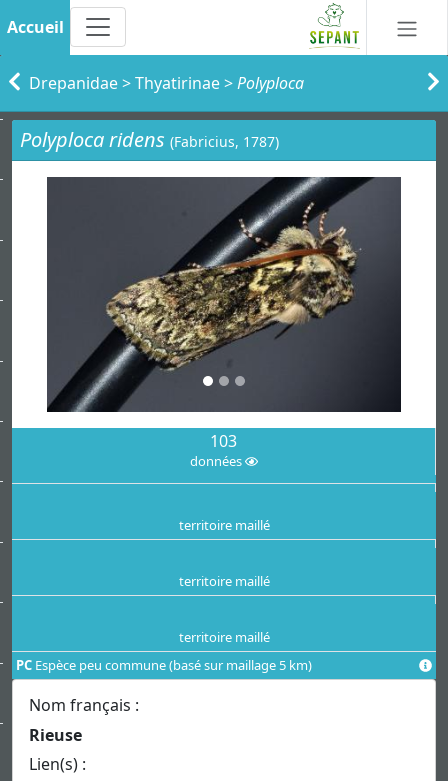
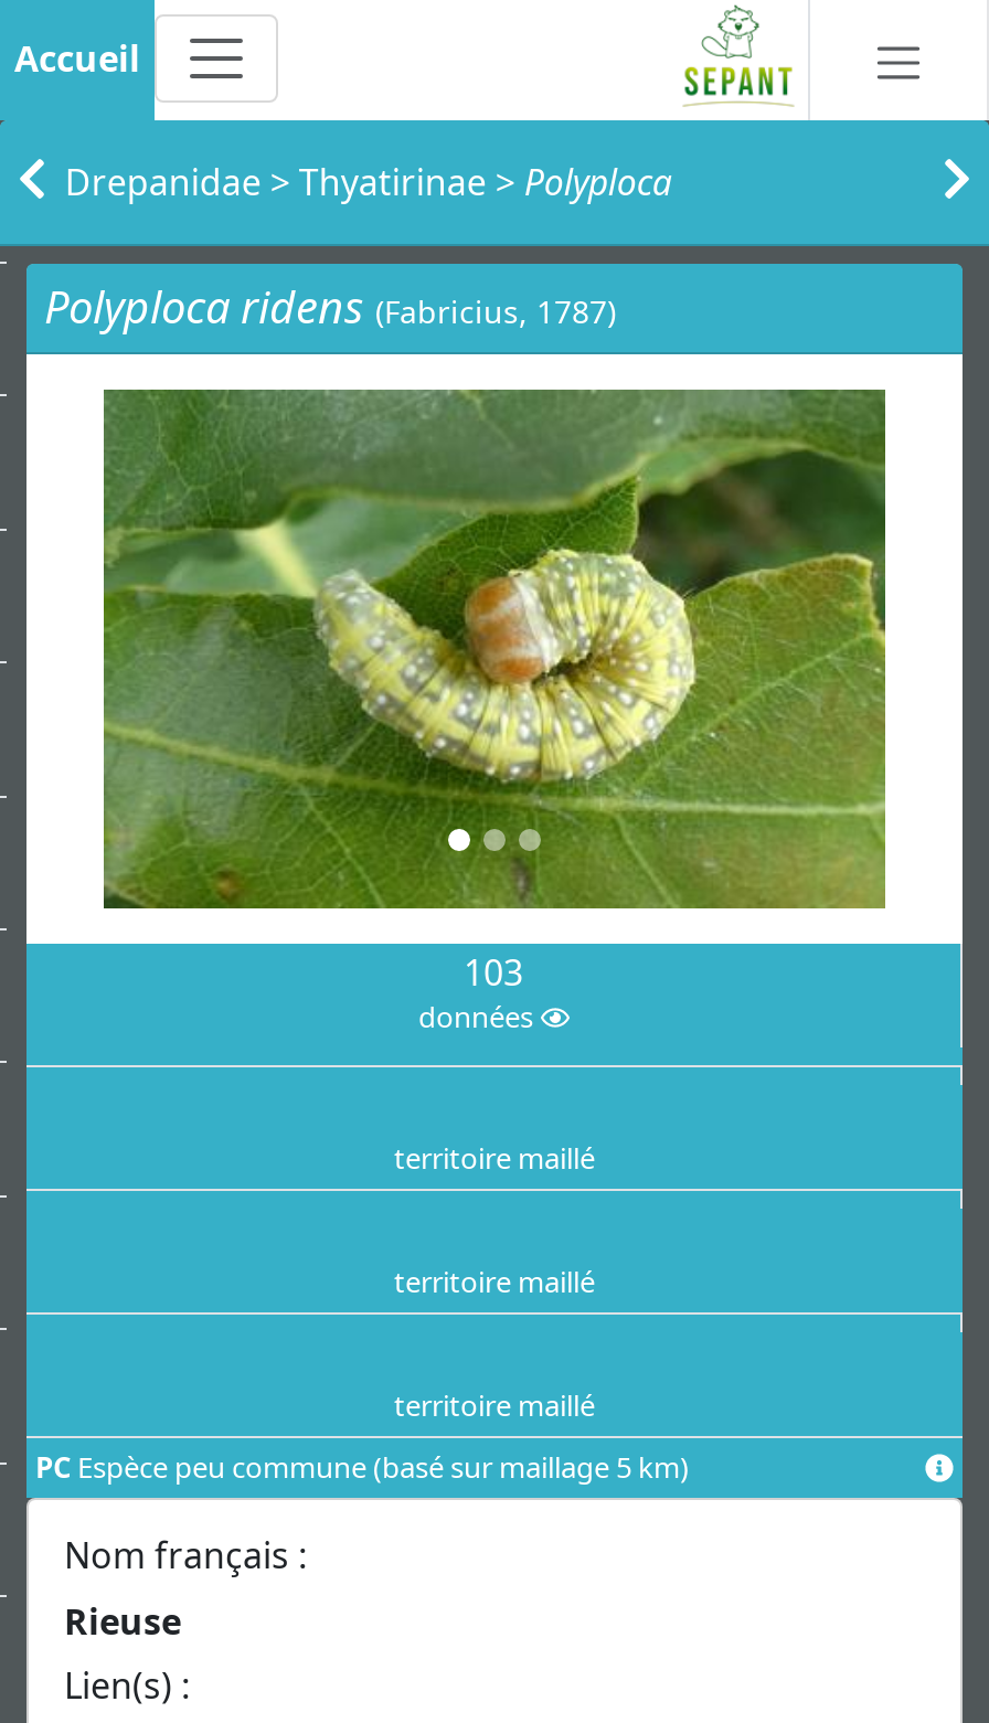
[47,176,402,413] [image] -> [102,387,887,911] [image]

